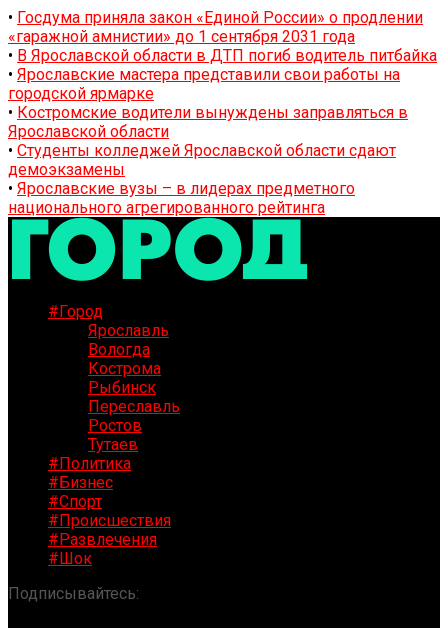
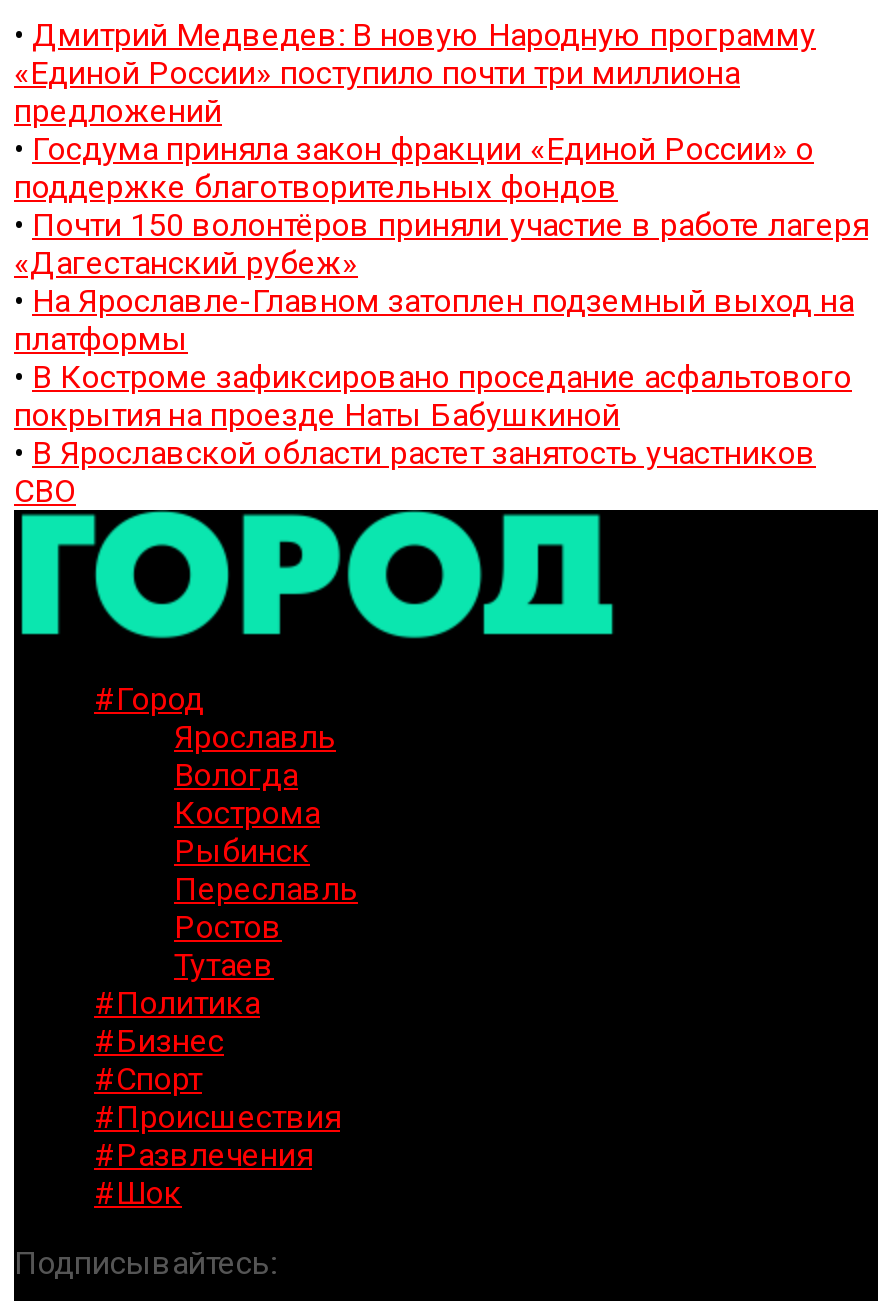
[8,8,437,217] • Госдума приняла закон «Единой России» о продлении | «гаражной амнистии» до 1 сентября 2031 года | • В Ярославской области в ДТП погиб водитель питбайка | • Ярославские мастера представили свои работы на | городской ярмарке | • Костромские водители вынуждены заправляться в | Ярославской области | • Студенты колледжей Ярославской области сдают | демоэкзамены | • Ярославские вузы – в лидерах предметного | национального агрегированного рейтинга -> [14,16,868,510] • Дмитрий Медведев: В новую Народную программу | «Единой России» поступило почти три миллиона | предложений | • Госдума приняла закон фракции «Единой России» о | поддержке благотворительных фондов | • Почти 150 волонтёров приняли участие в работе лагеря | «Дагестанский рубеж» | • На Ярославле-Главном затоплен подземный выход на | платформы | • В Костроме зафиксировано проседание асфальтового | покрытия на проезде Наты Бабушкиной | • В Ярославской области растет занятость участников | СВО

